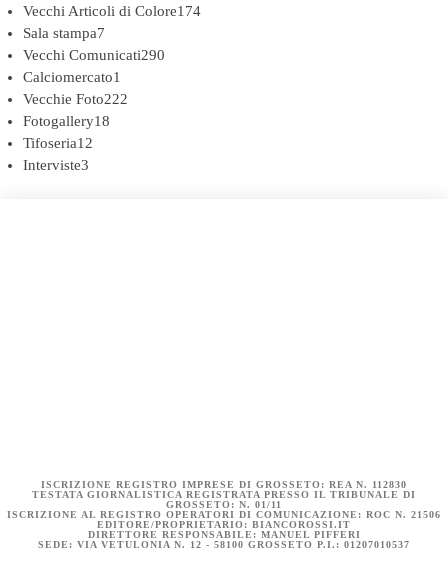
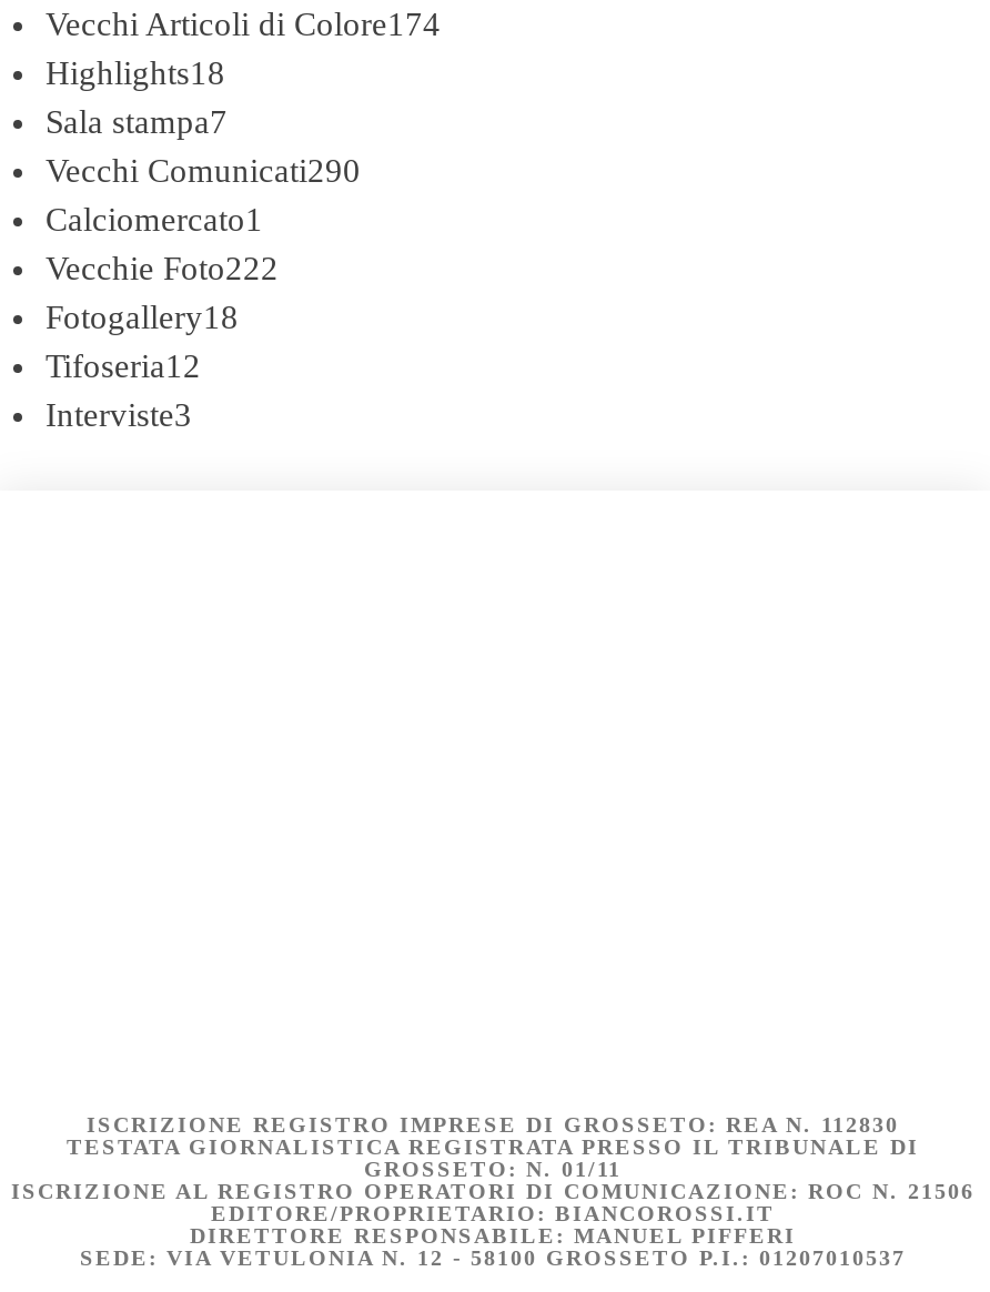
none -> [46,56,225,91] Highlights18

